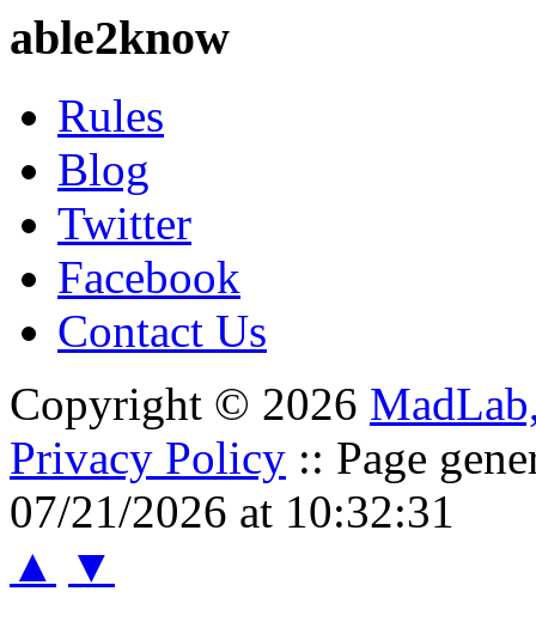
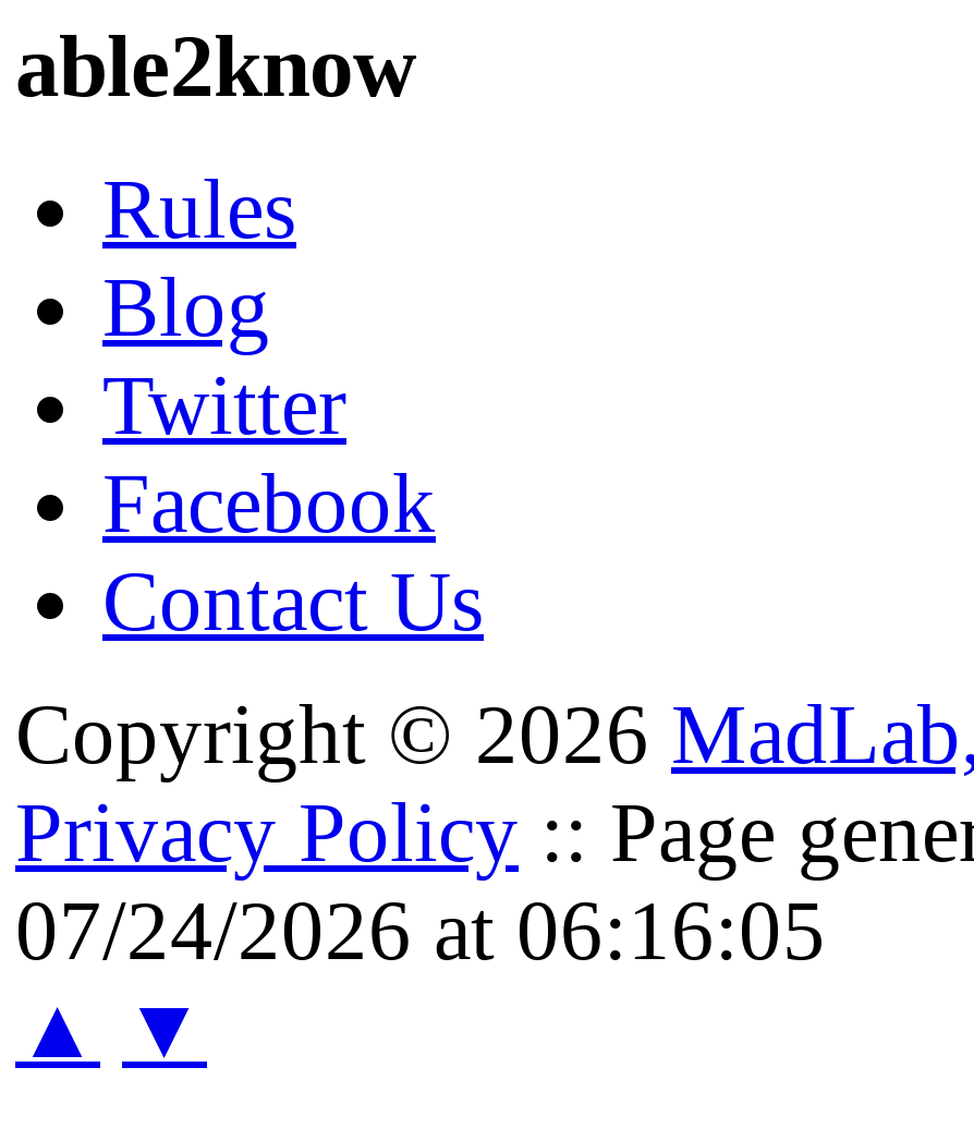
[10,486,455,537] 07/21/2026 at 10:32:31 -> [15,883,826,977] 07/24/2026 at 06:16:05

